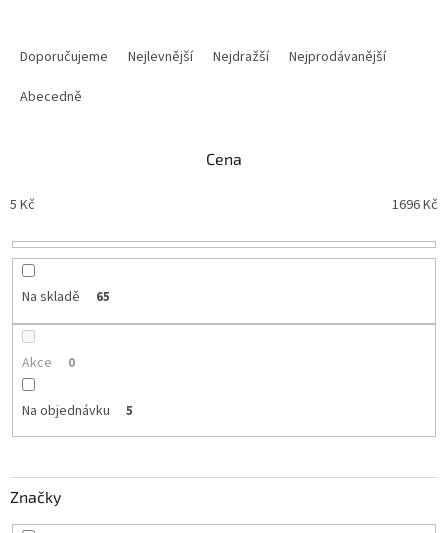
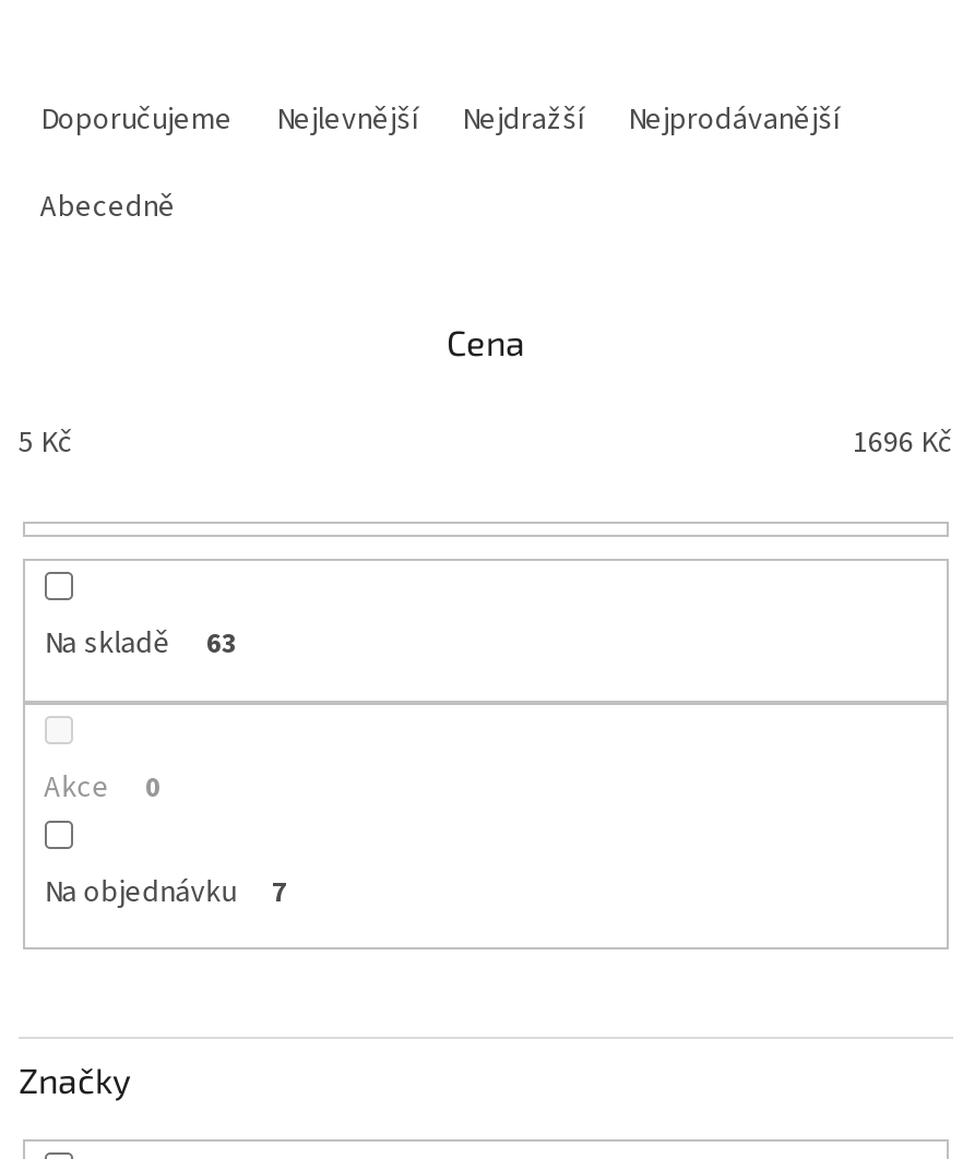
[96,288,110,306] 65 -> [206,625,237,664] 63
[22,401,133,421] Na objednávku 5 -> [44,870,287,914] Na objednávku 7

